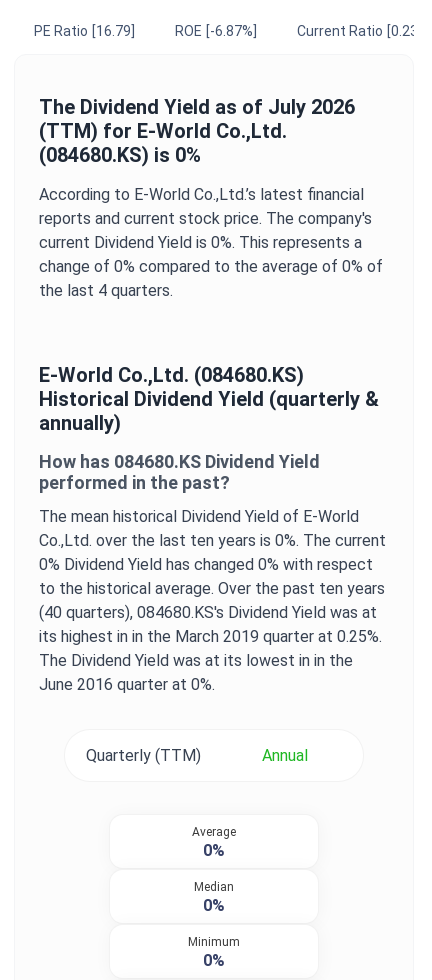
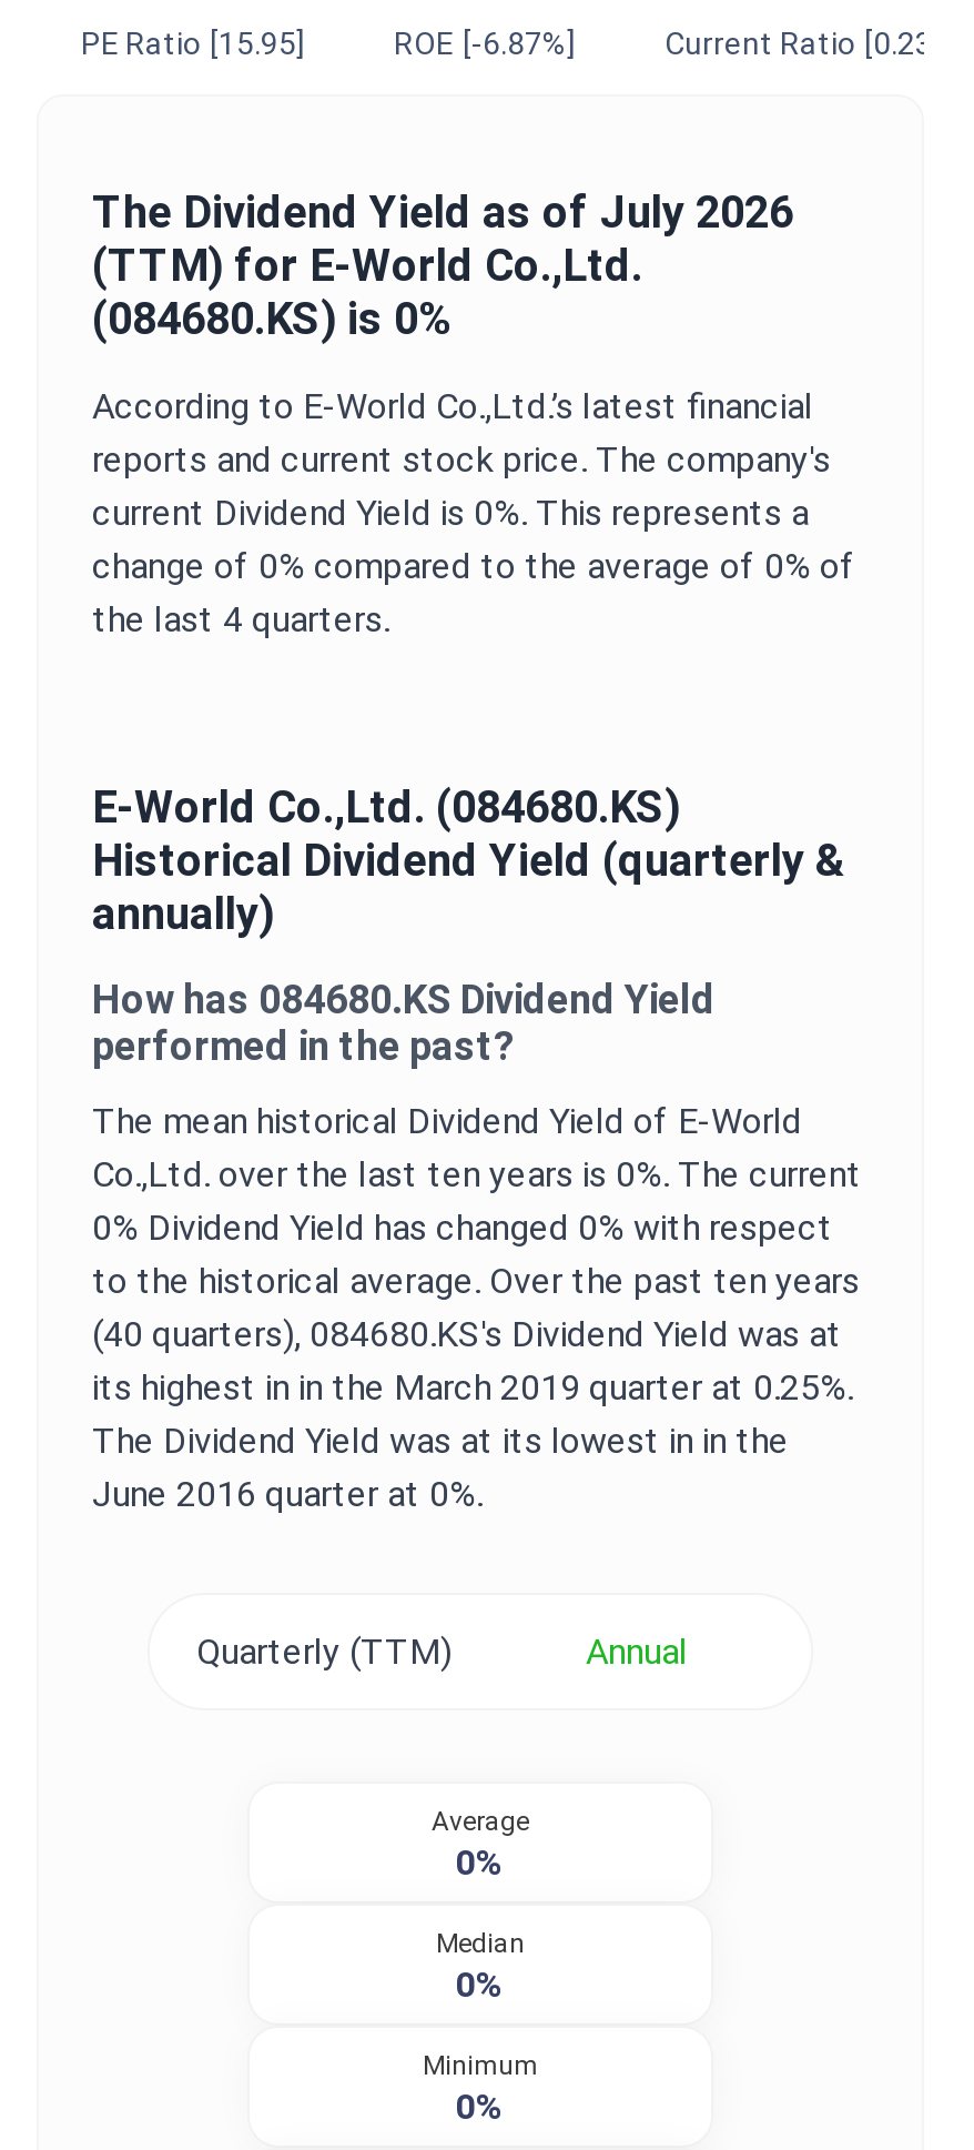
[34,23,135,39] PE Ratio [16.79] -> [81,26,305,61] PE Ratio [15.95]

